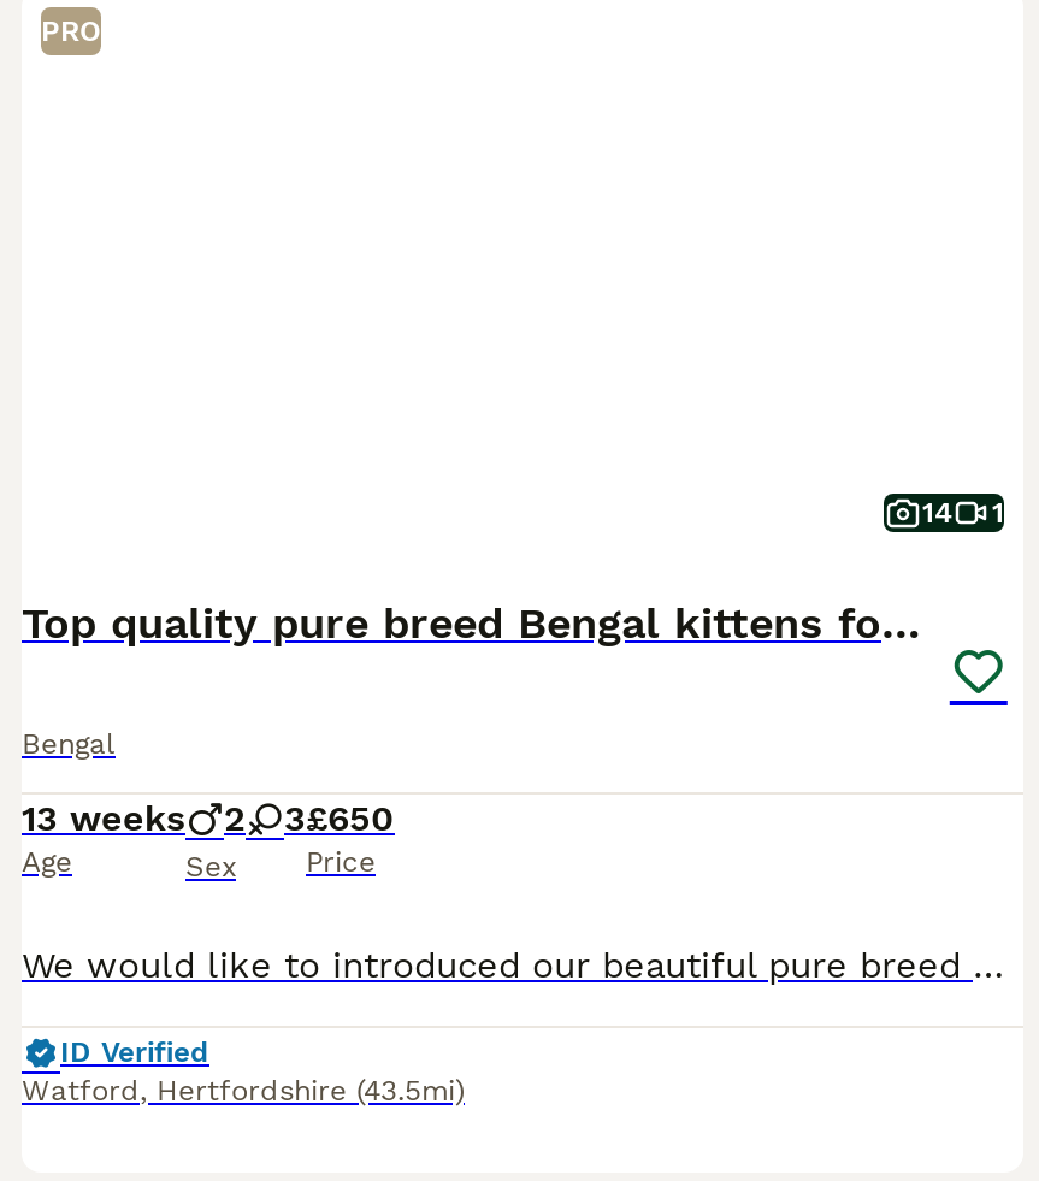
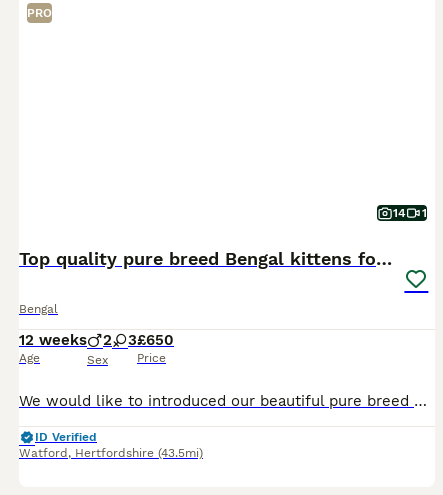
[22,797,395,840] 13 weeks 2 3 £650 -> [19,331,174,349] 12 weeks 2 3 £650

